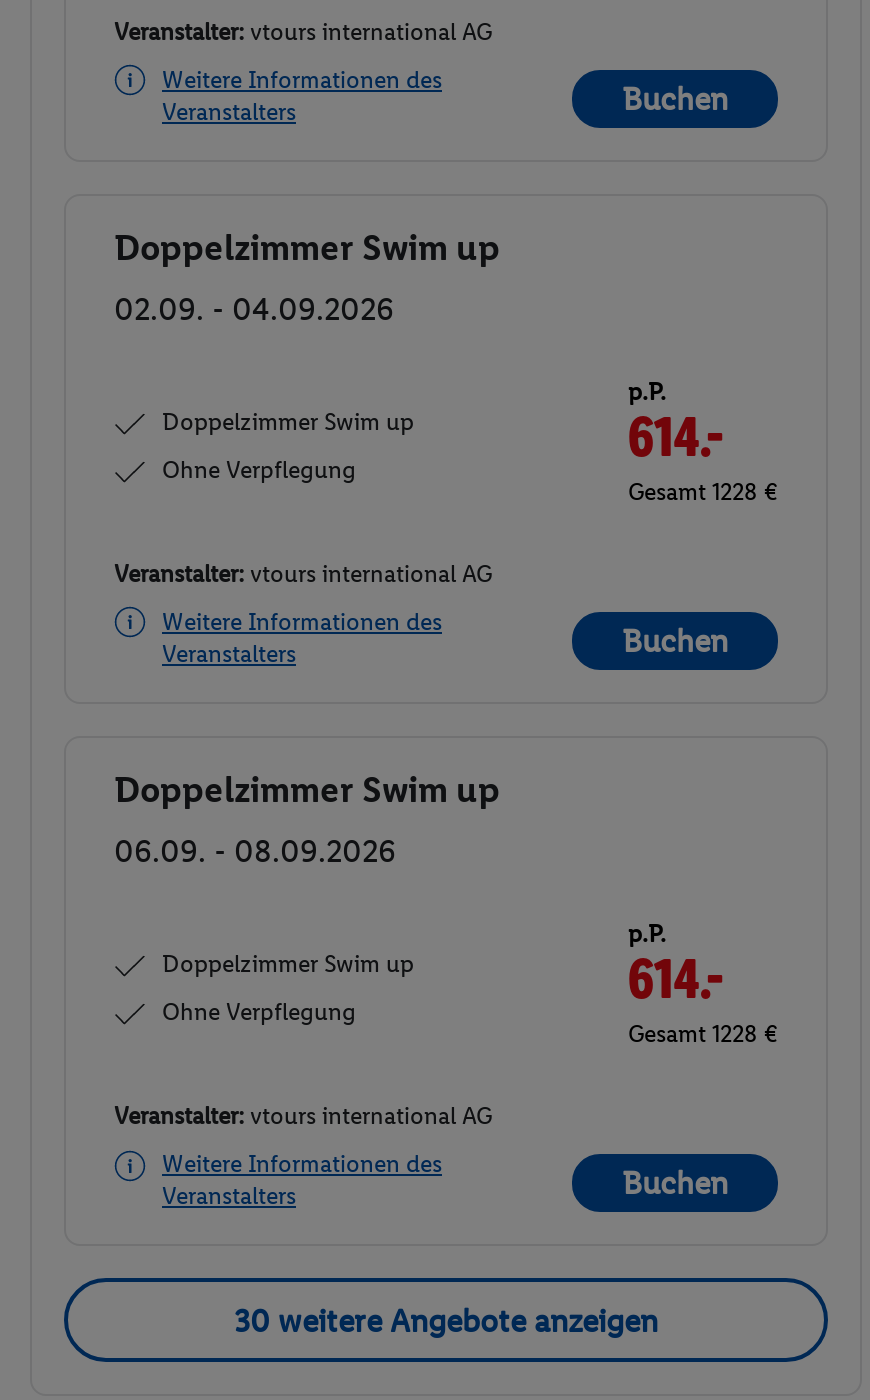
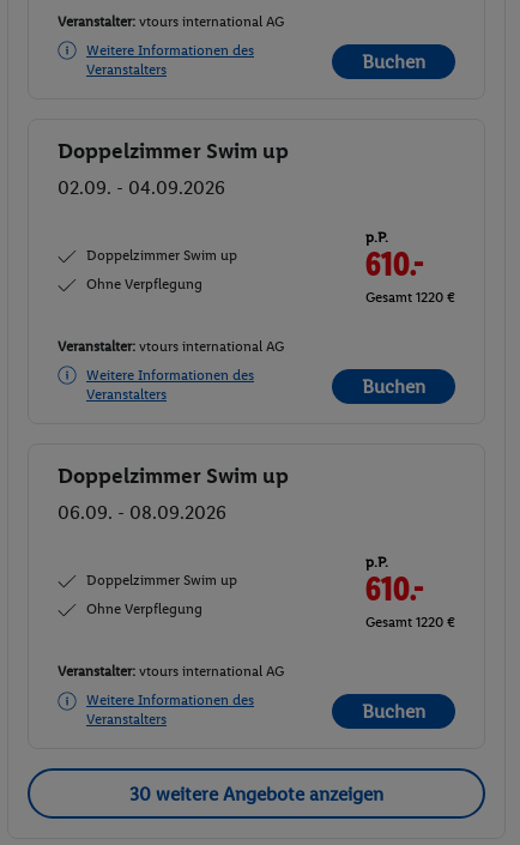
[628,408,724,464] 614.- -> [365,247,424,281] 610.-
[628,478,778,506] Gesamt 1228 € -> [365,289,455,306] Gesamt 1220 €
[628,951,724,1007] 614.- -> [365,572,424,606] 610.-
[628,1021,778,1049] Gesamt 1228 € -> [365,614,455,631] Gesamt 1220 €

